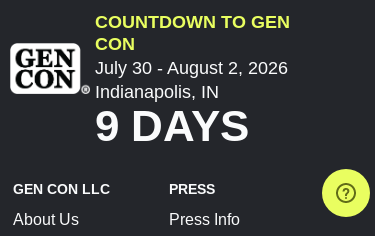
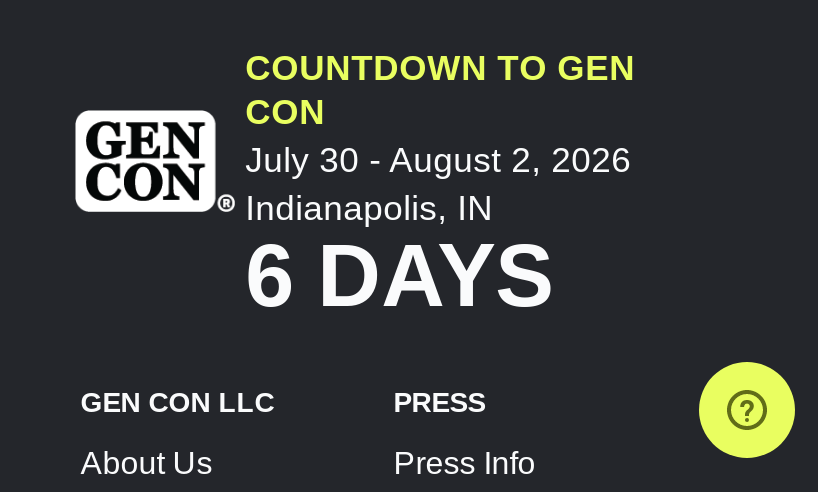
[95,101,249,150] 9 DAYS -> [245,226,553,324] 6 DAYS

